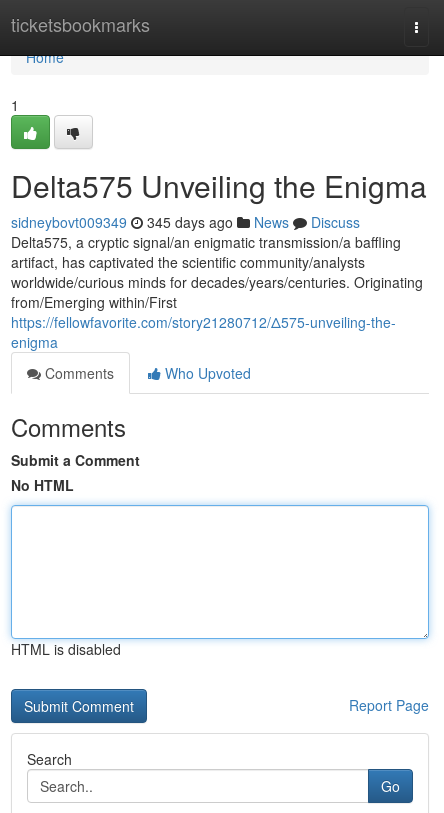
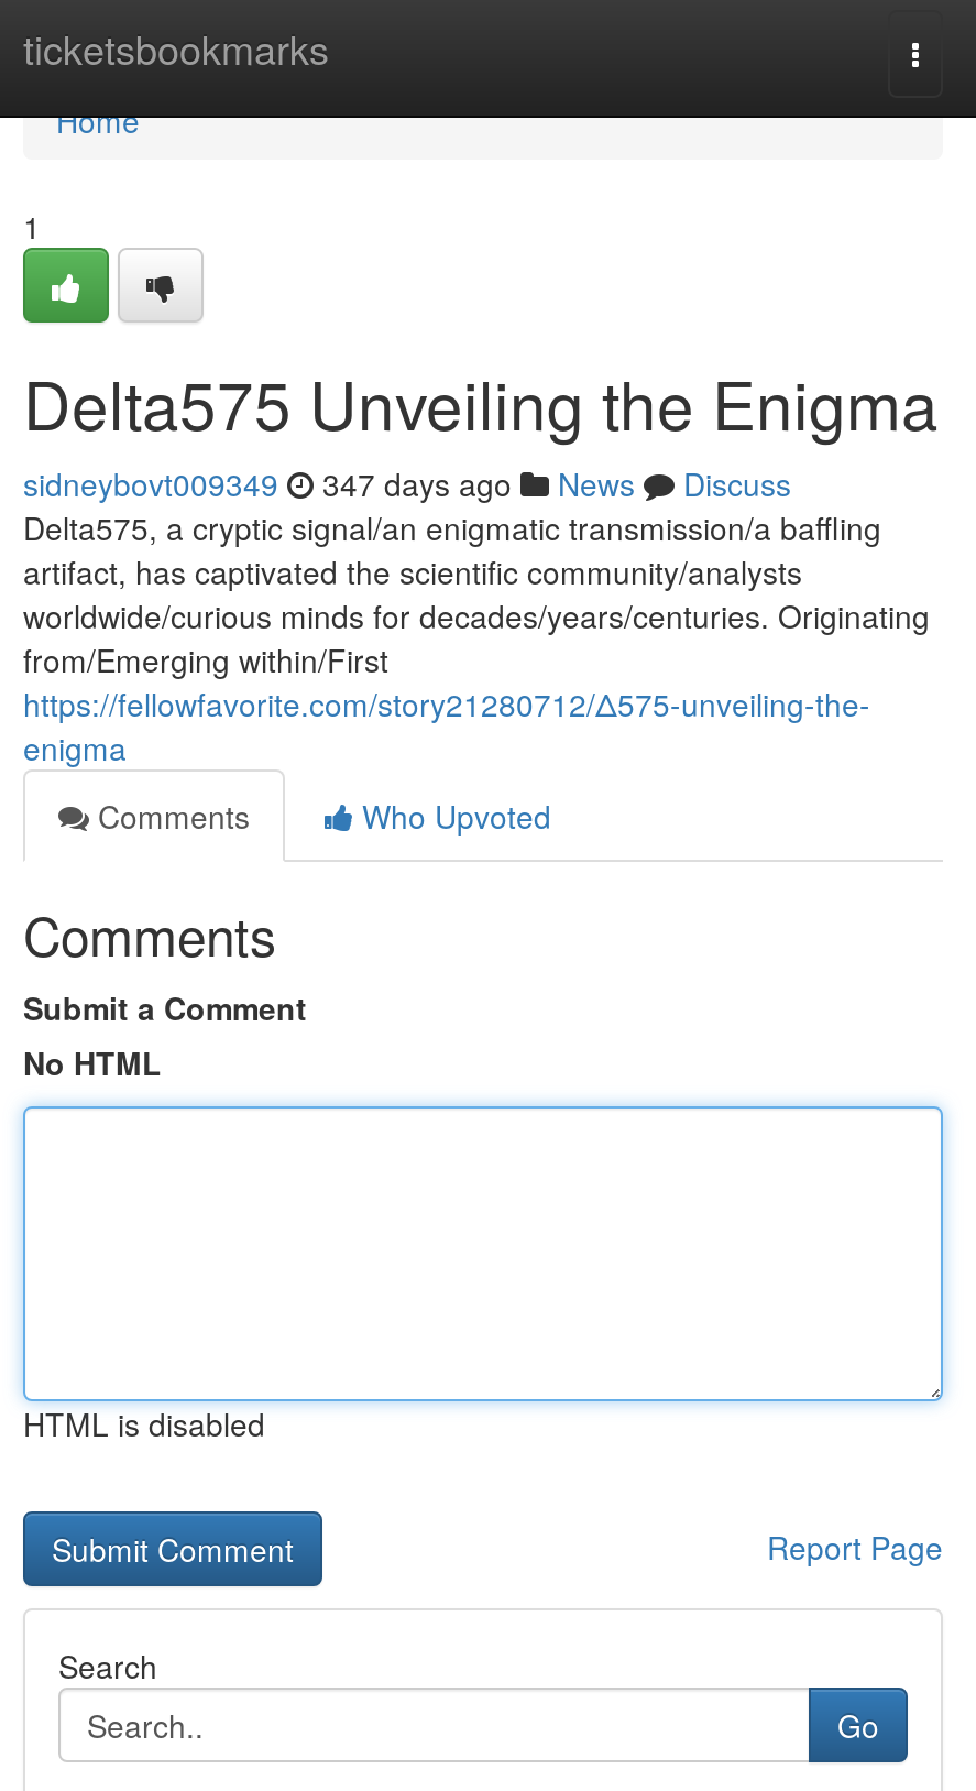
[11,212,360,232] sidneybovt009349 345 days ago News Discuss -> [23,461,791,505] sidneybovt009349 347 days ago News Discuss

